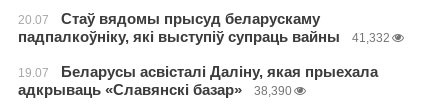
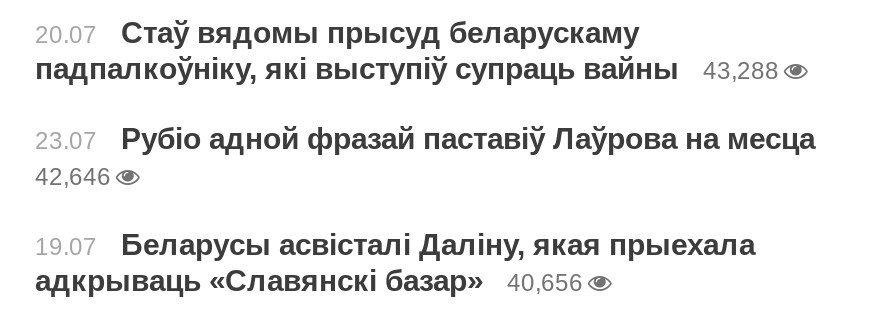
[352,31,390,45] 41,332 -> [35,57,815,191] 43,288 | 23.07 | Рубіо адной фразай паставіў Лаўрова на месца | 42,646
[18,81,292,98] адкрываць «Славянскі базар» 38,390 -> [35,263,583,297] адкрываць «Славянскі базар» 40,656

